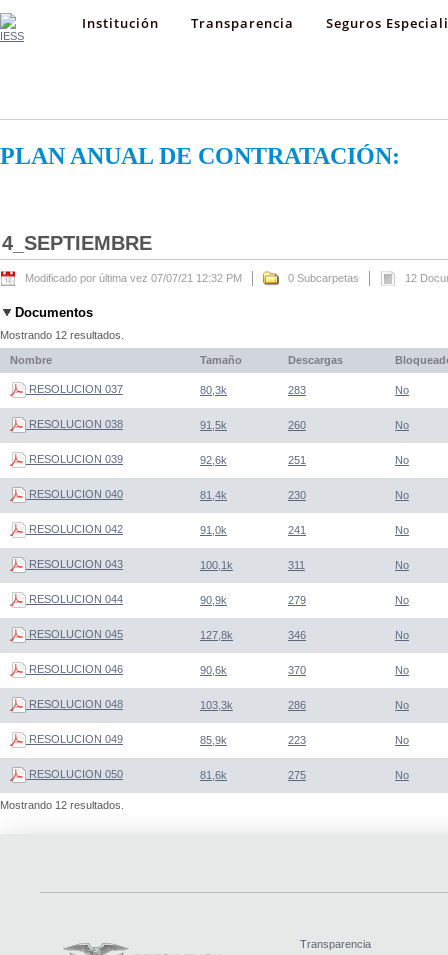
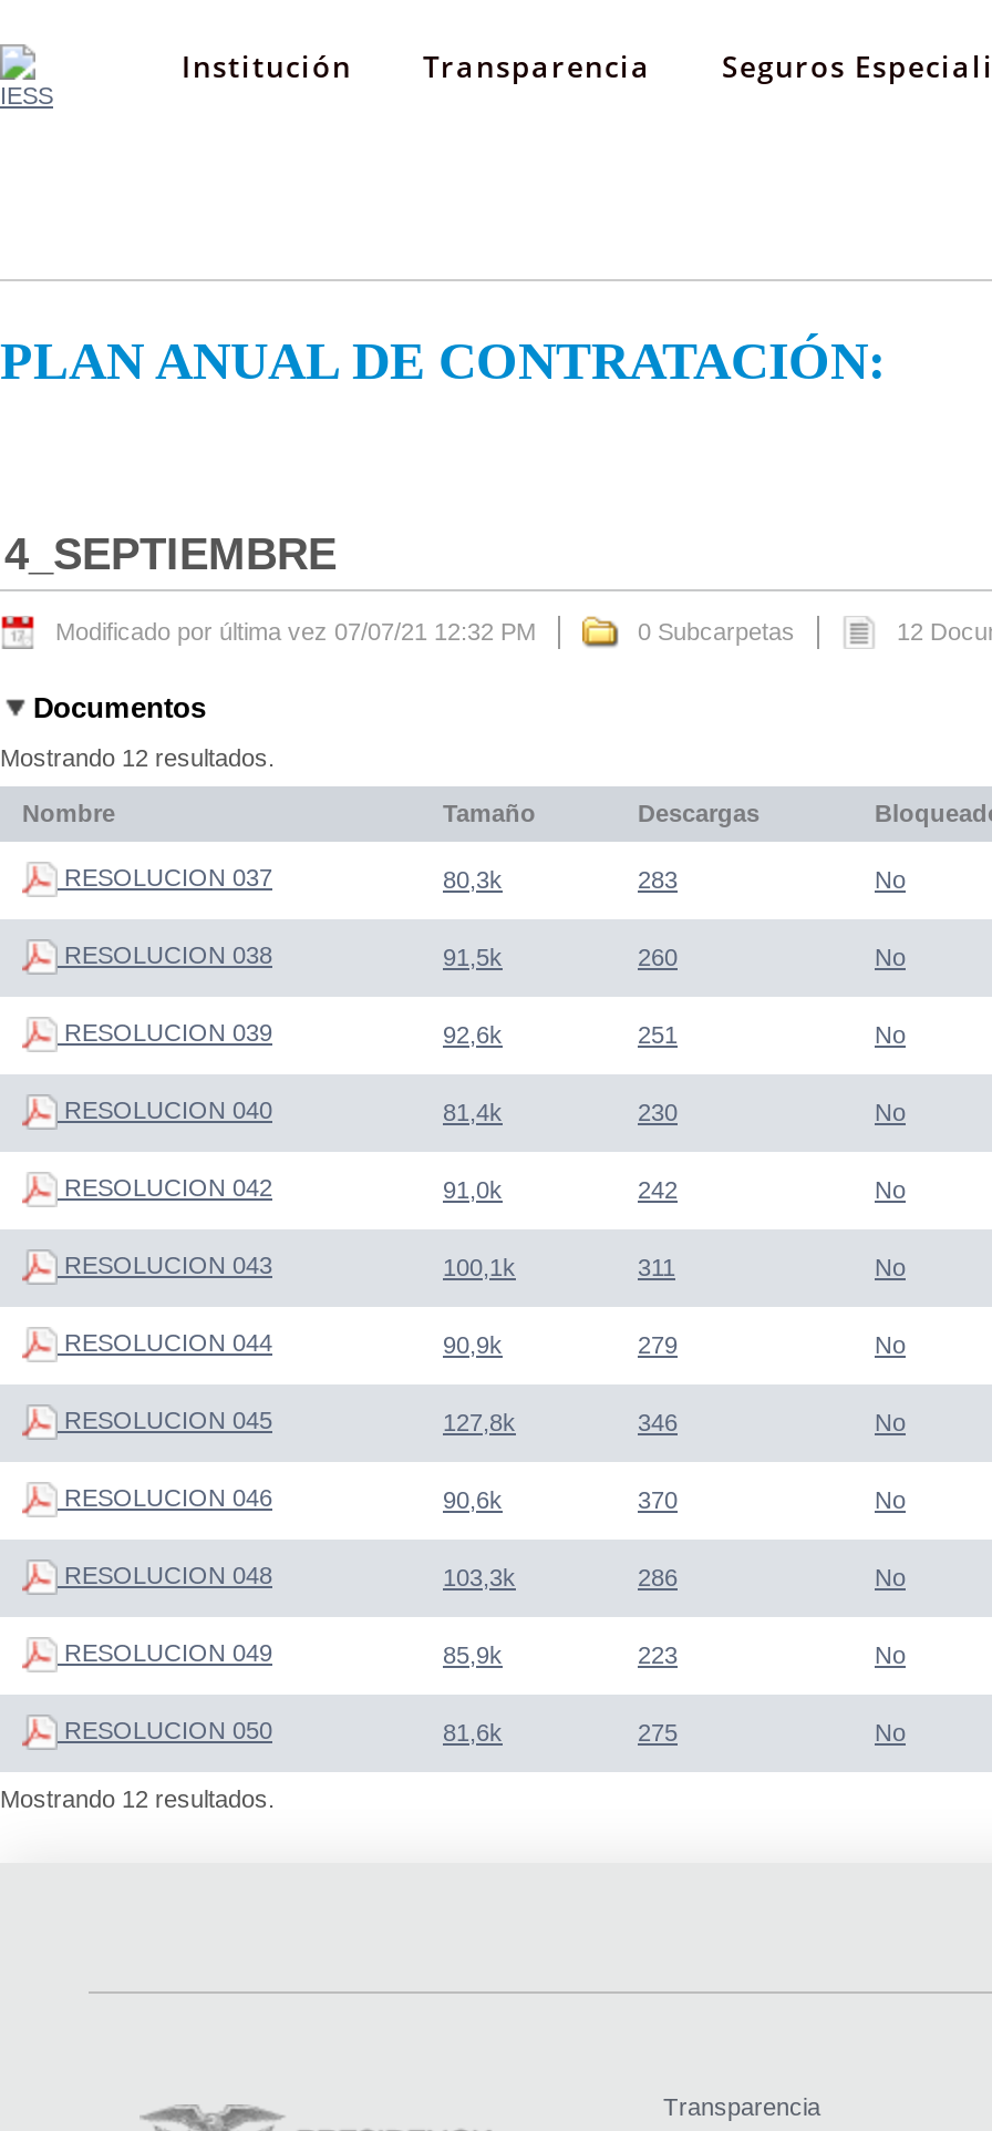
[288,524,306,536] 241 -> [638,1176,678,1203] 242

